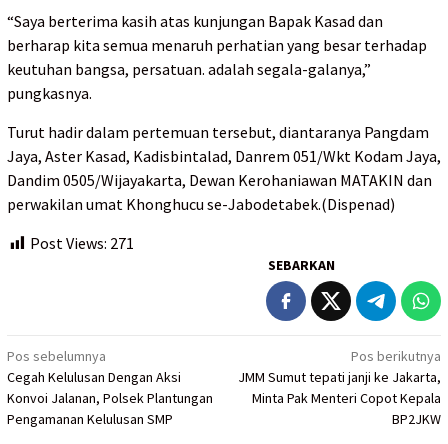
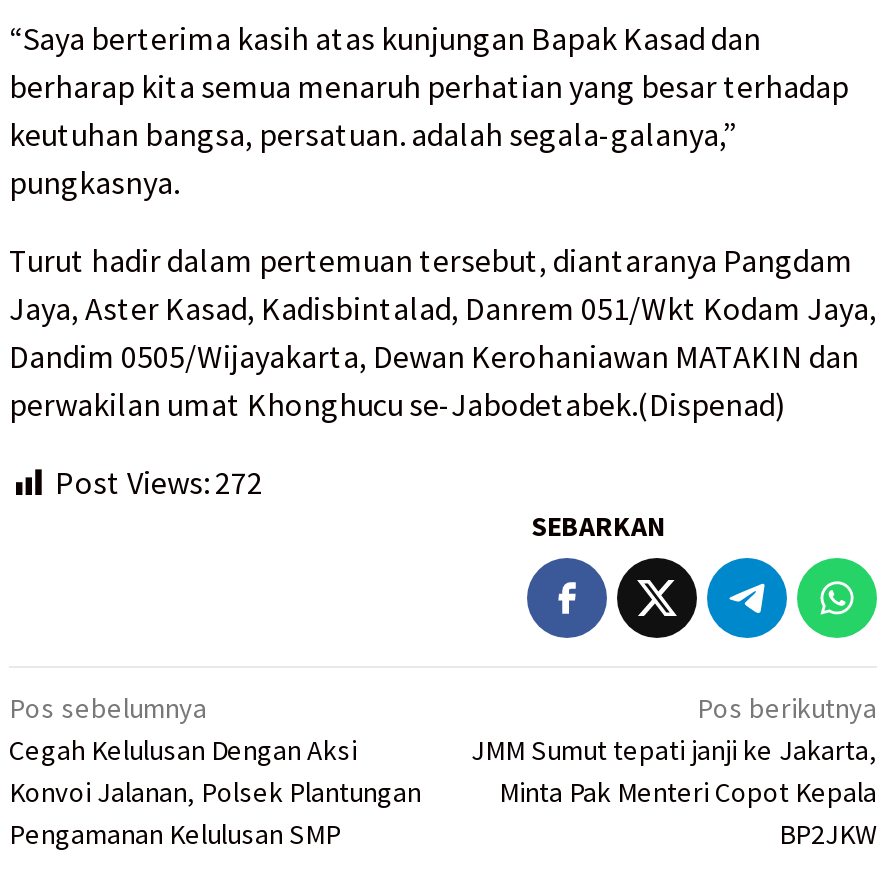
[30,233,134,253] Post Views: 271 -> [55,463,263,503] Post Views: 272

